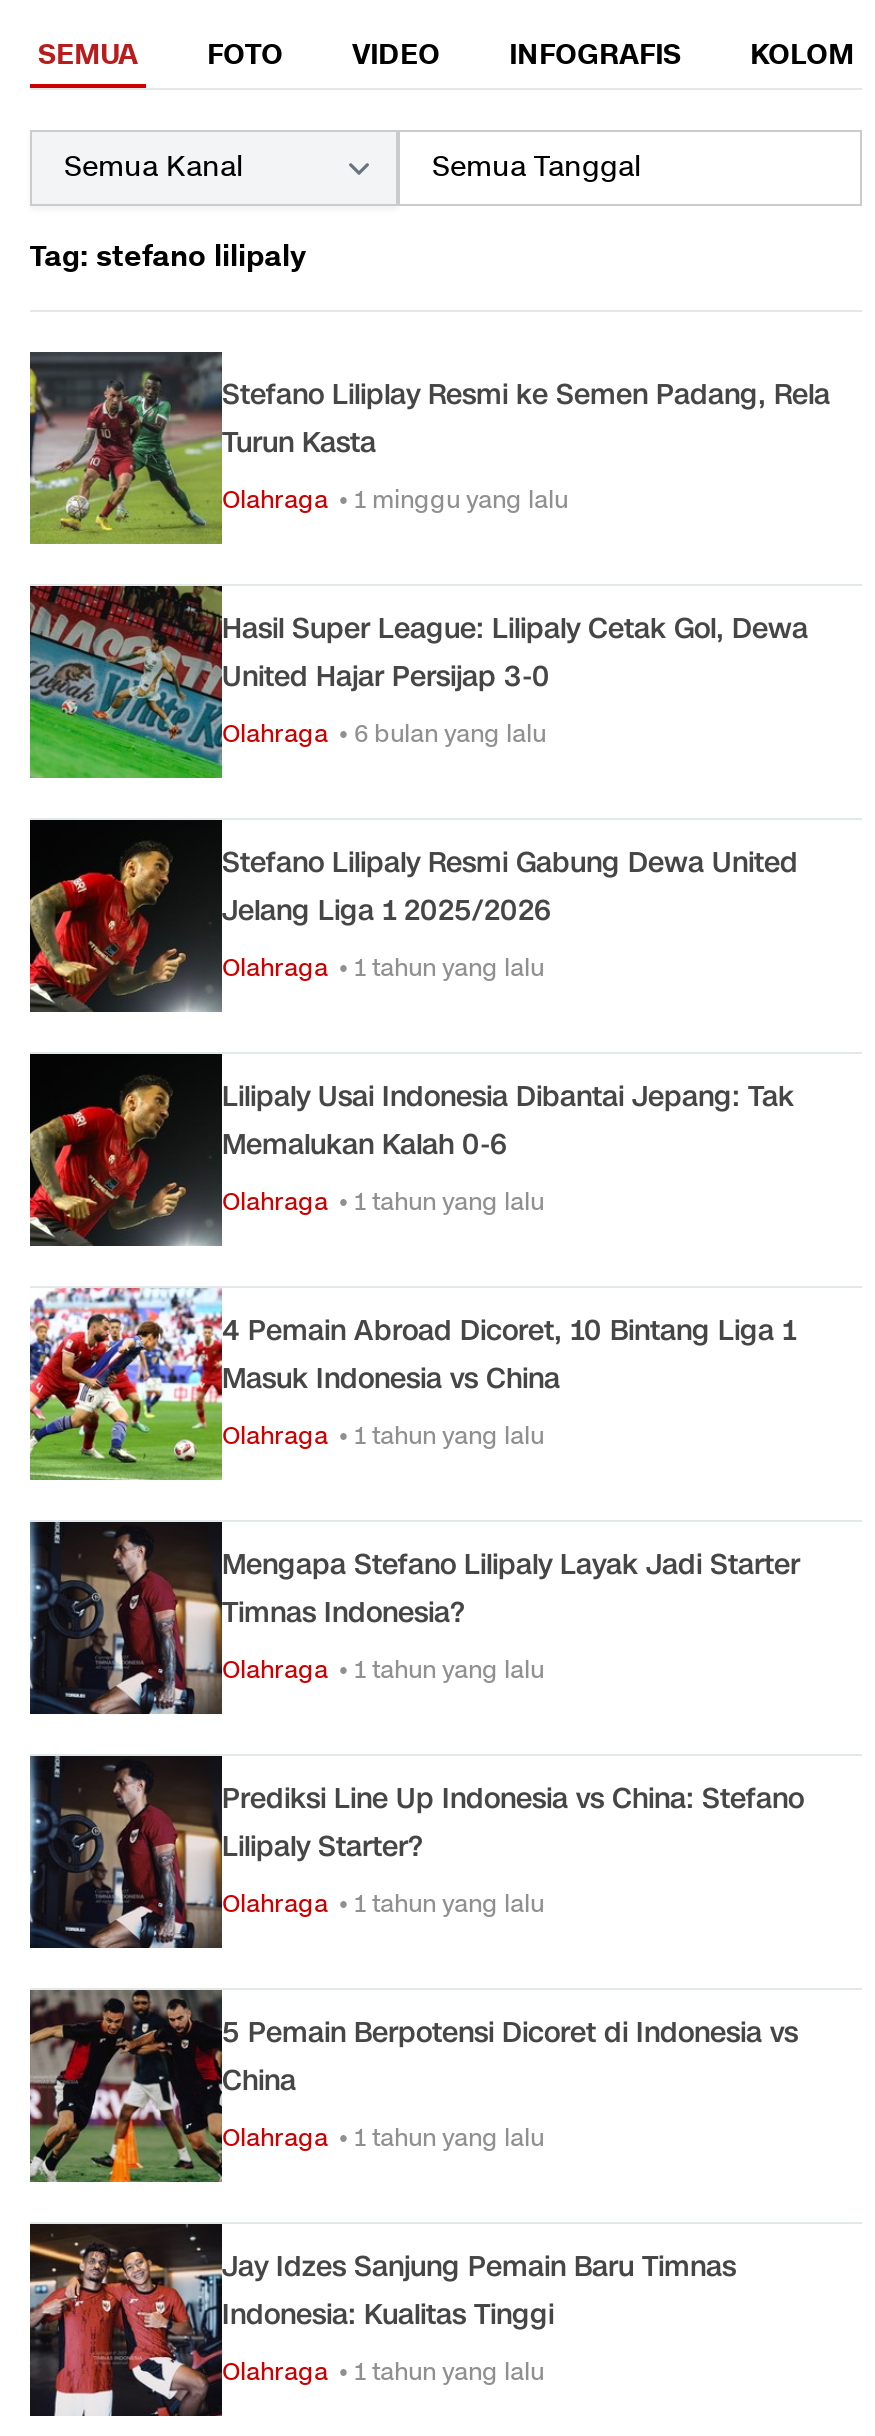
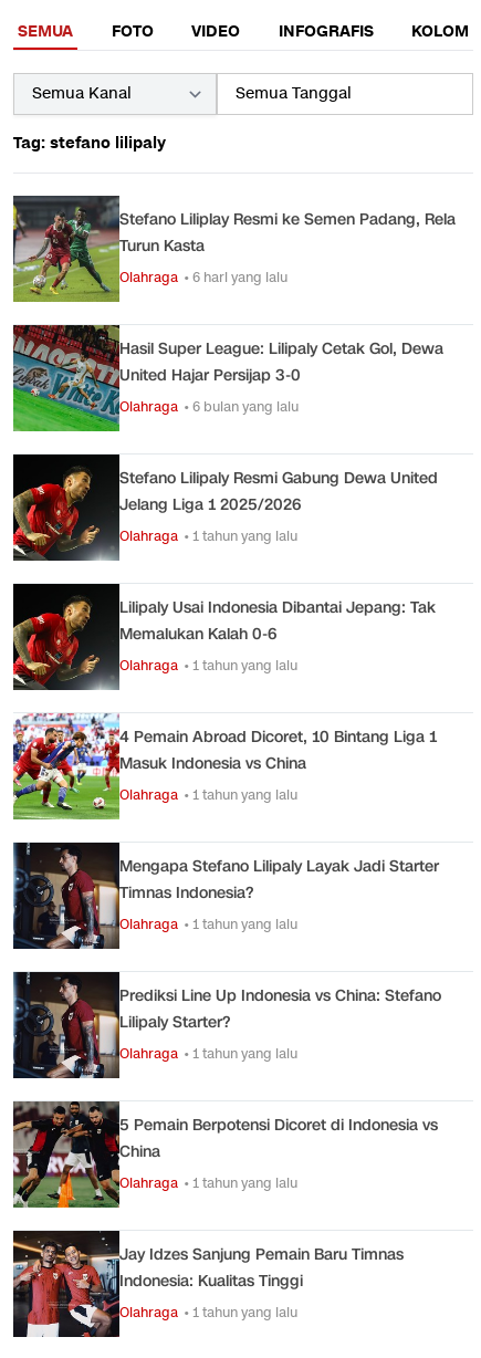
[222,482,568,516] Olahraga • 1 minggu yang lalu -> [119,268,287,286] Olahraga • 6 hari yang lalu

